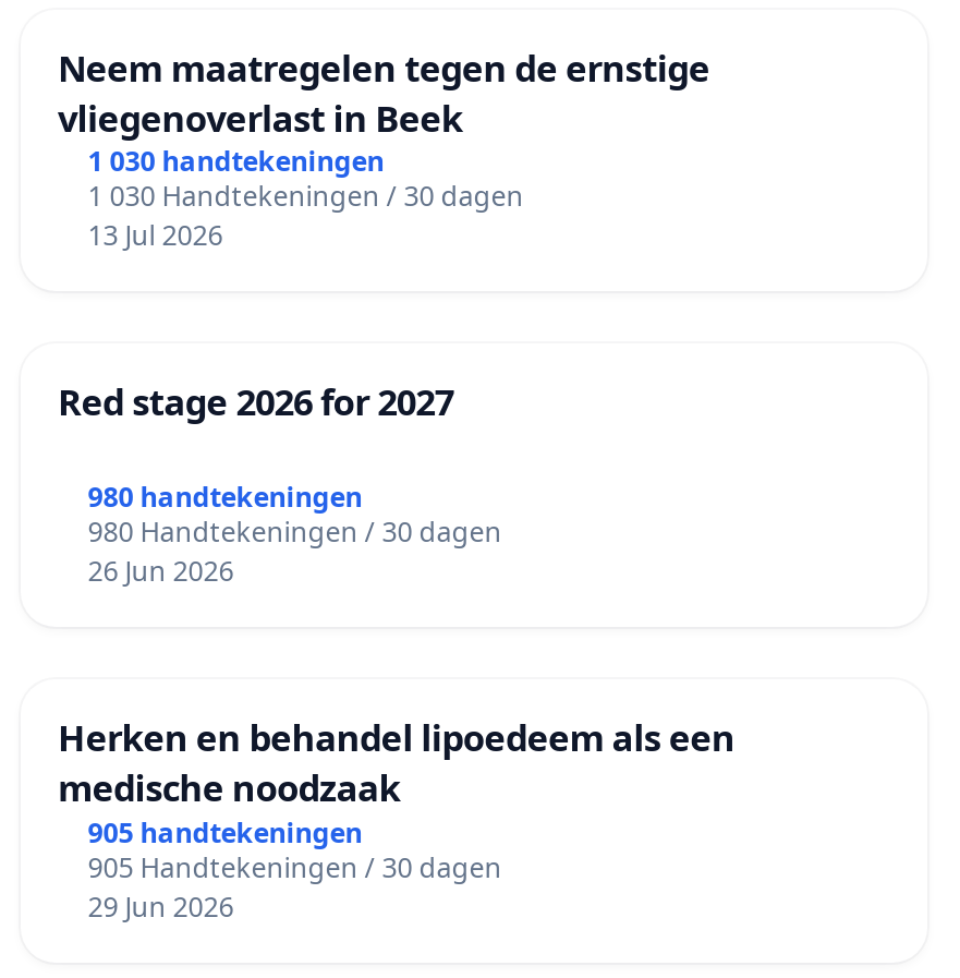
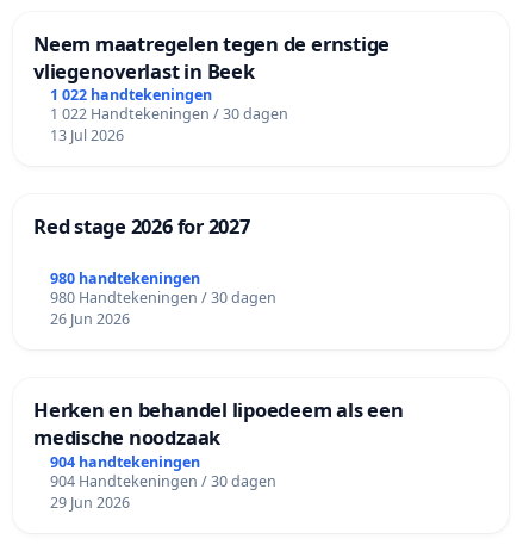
[88,144,384,181] 1 030 handtekeningen -> [50,85,212,106] 1 022 handtekeningen
[88,179,524,216] 1 030 Handtekeningen / 30 dagen -> [50,104,288,125] 1 022 Handtekeningen / 30 dagen
[88,815,362,852] 905 handtekeningen -> [50,452,200,472] 904 handtekeningen
[88,850,502,887] 905 Handtekeningen / 30 dagen -> [50,471,276,492] 904 Handtekeningen / 30 dagen

